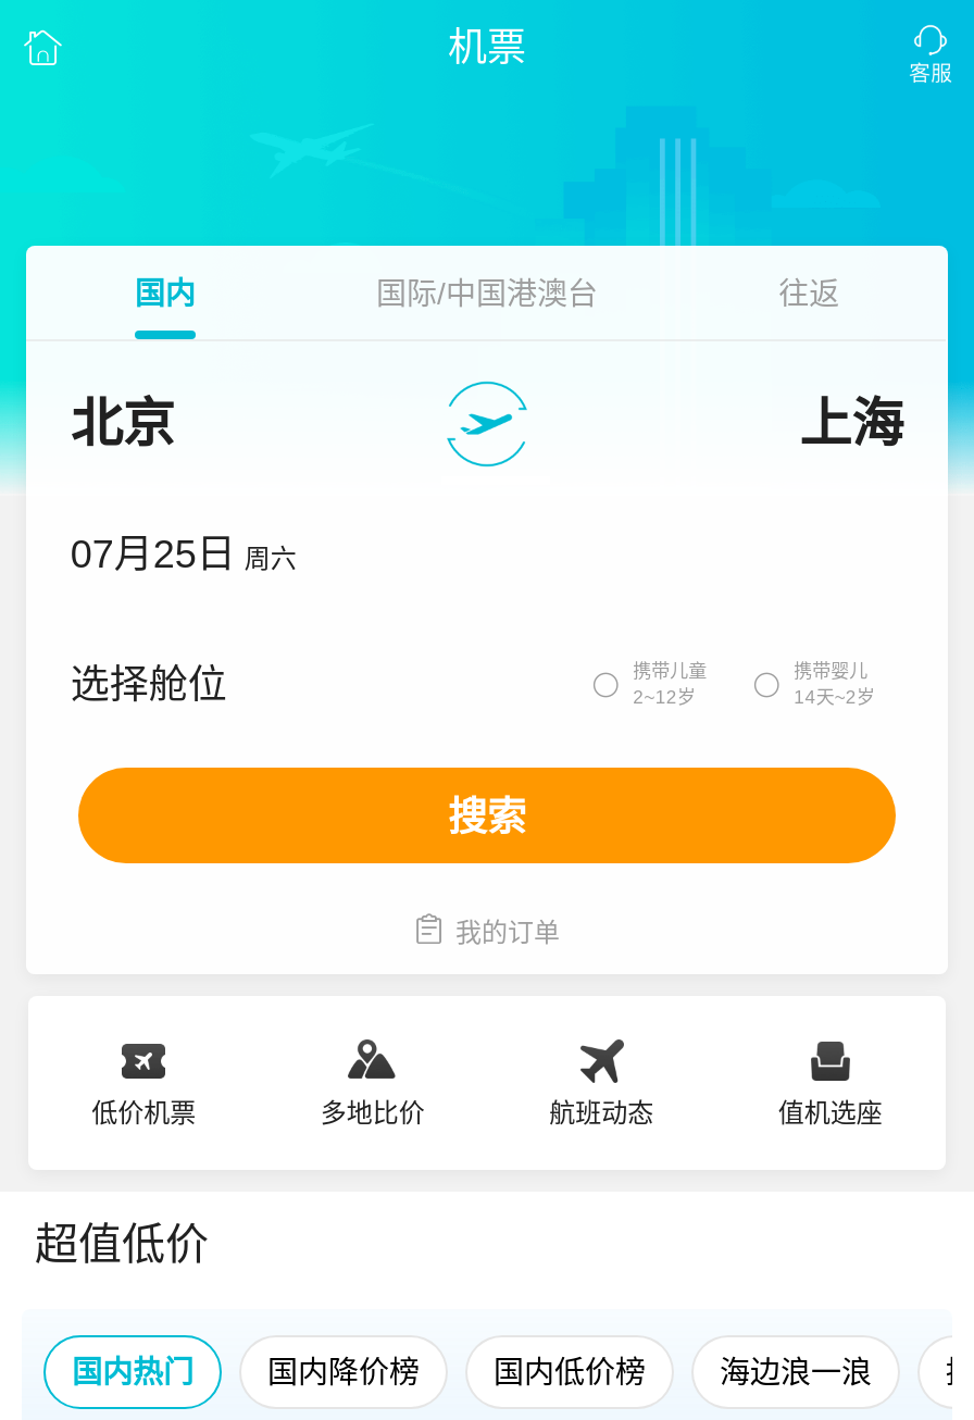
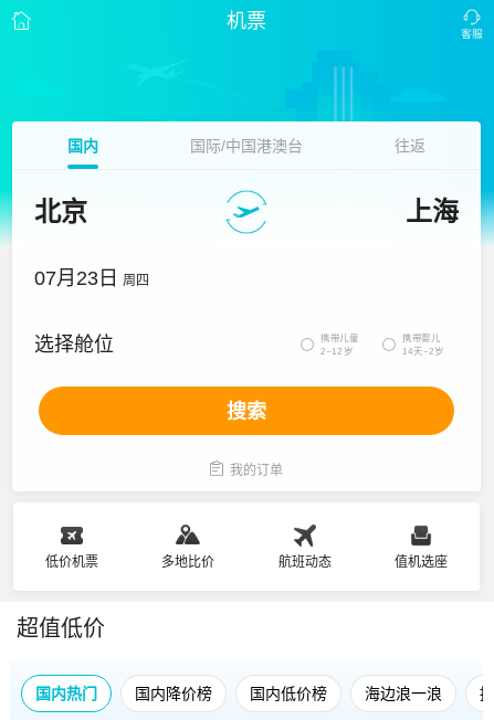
[70,533,296,576] 07月25日 周六 -> [35,267,150,289] 07月23日 周四

